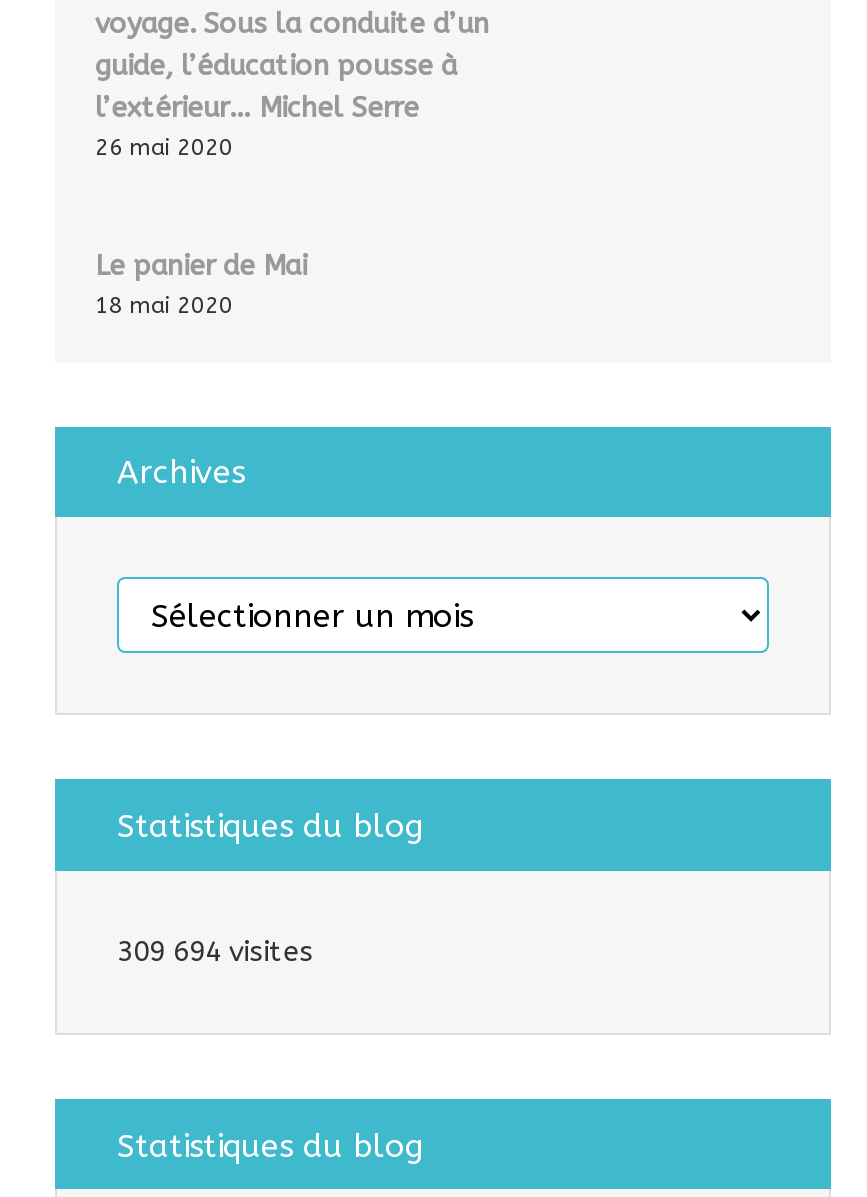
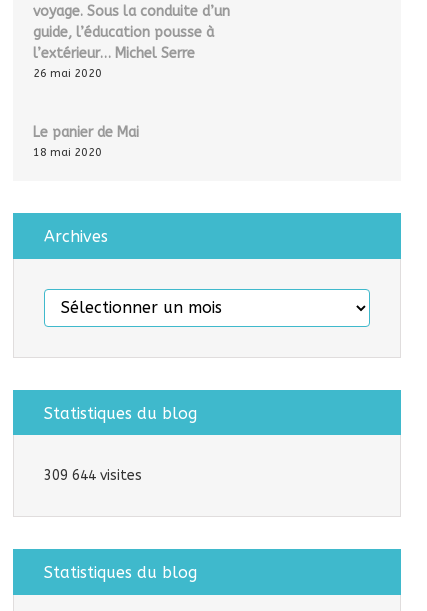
[117,935,313,969] 309 694 visites -> [44,467,142,484] 309 644 visites

